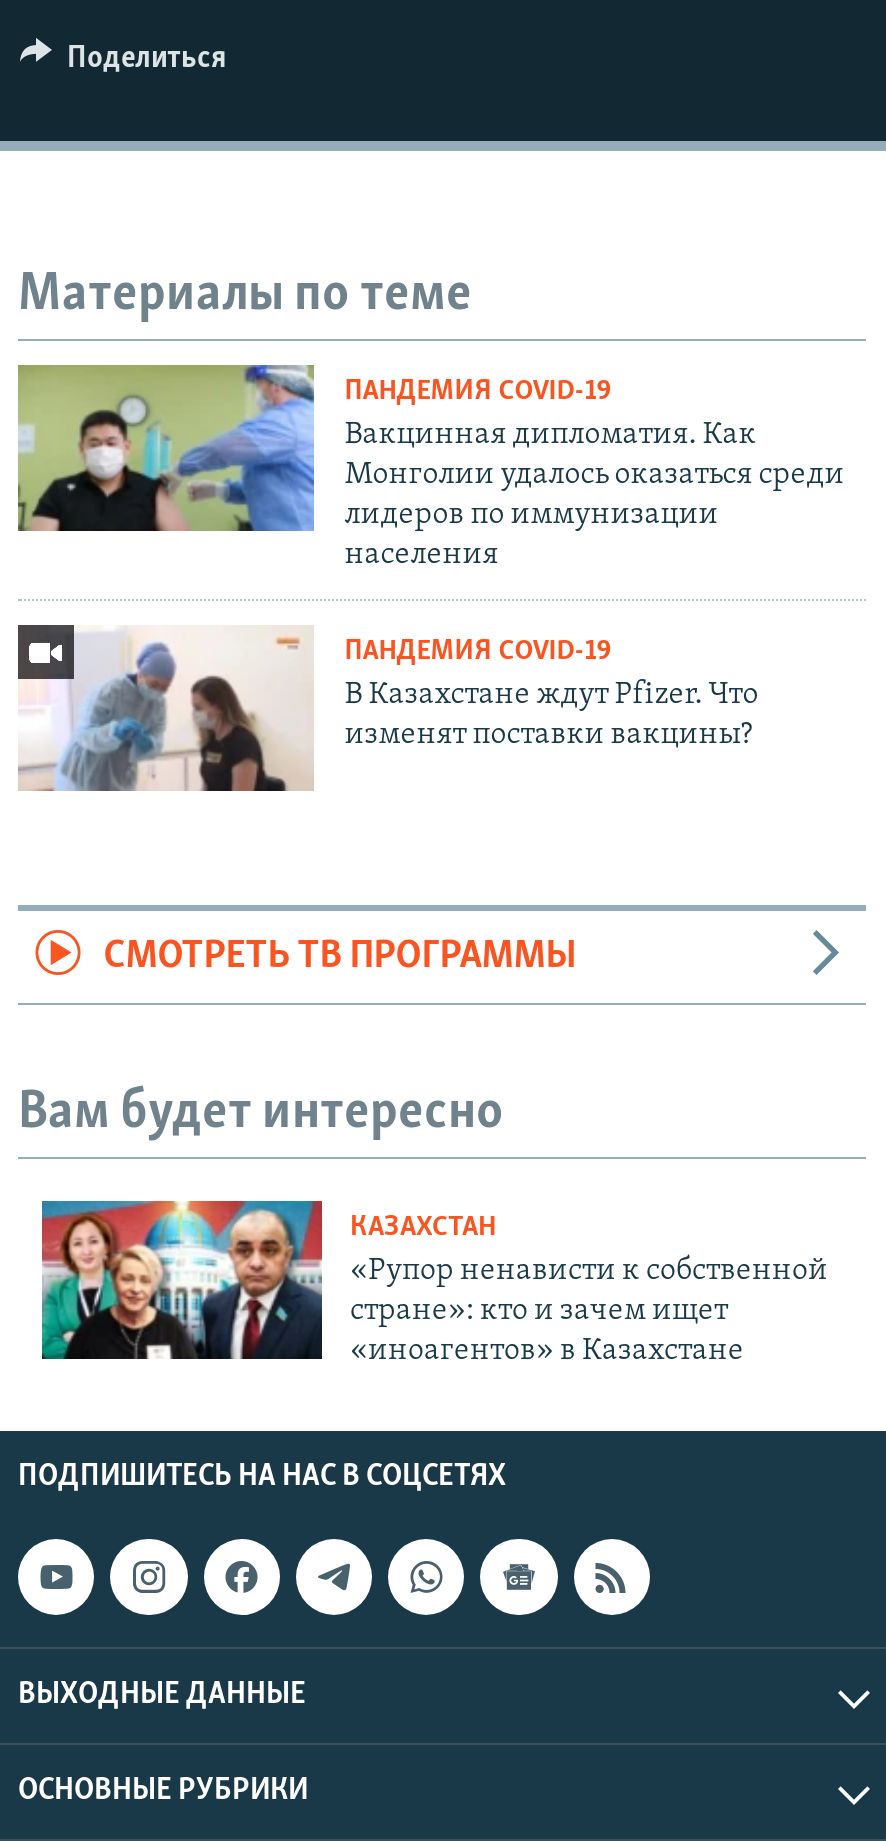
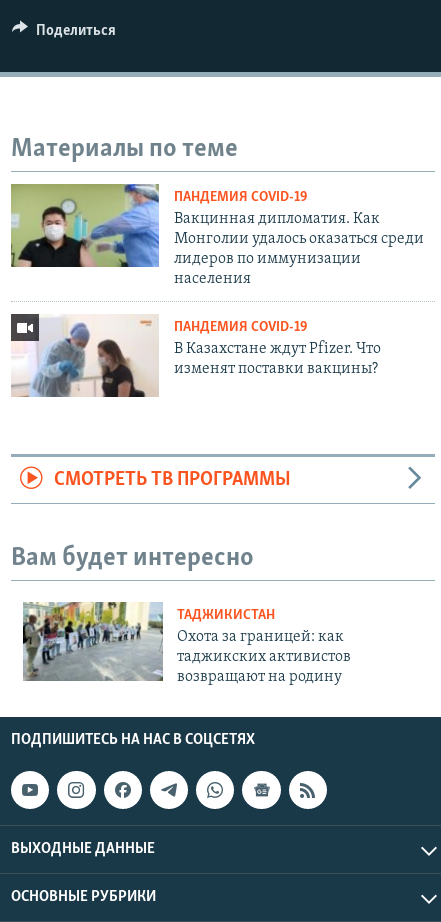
[40,1199,828,1367] [image] | КАЗАХСТАН | «Рупор ненависти к собственной | стране»: кто и зачем ищет | «иноагентов» в Казахстане -> [22,601,351,685] [image] | ТАДЖИКИСТАН | Охота за границей: как | таджикских активистов | возвращают на родину

